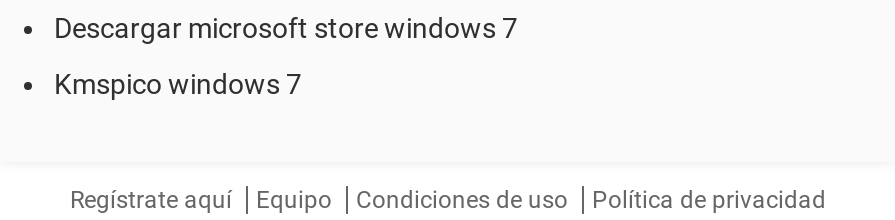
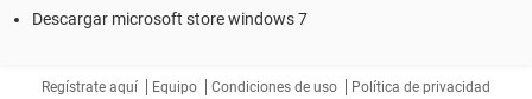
[54,68,302,100] Kmspico windows 7 -> none

